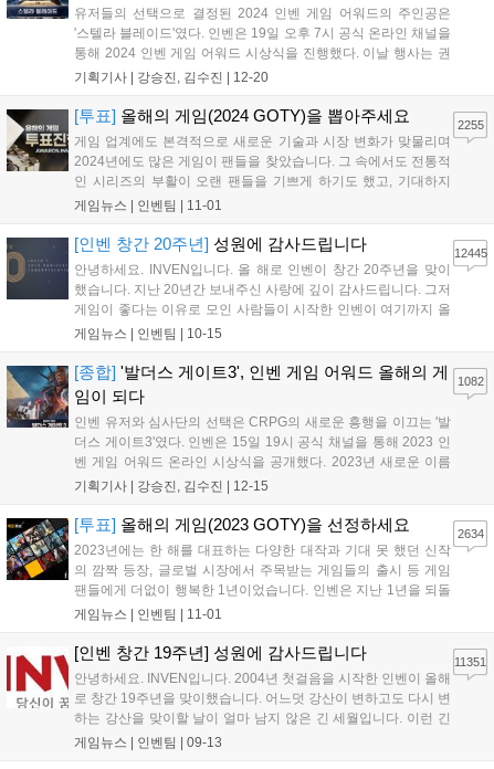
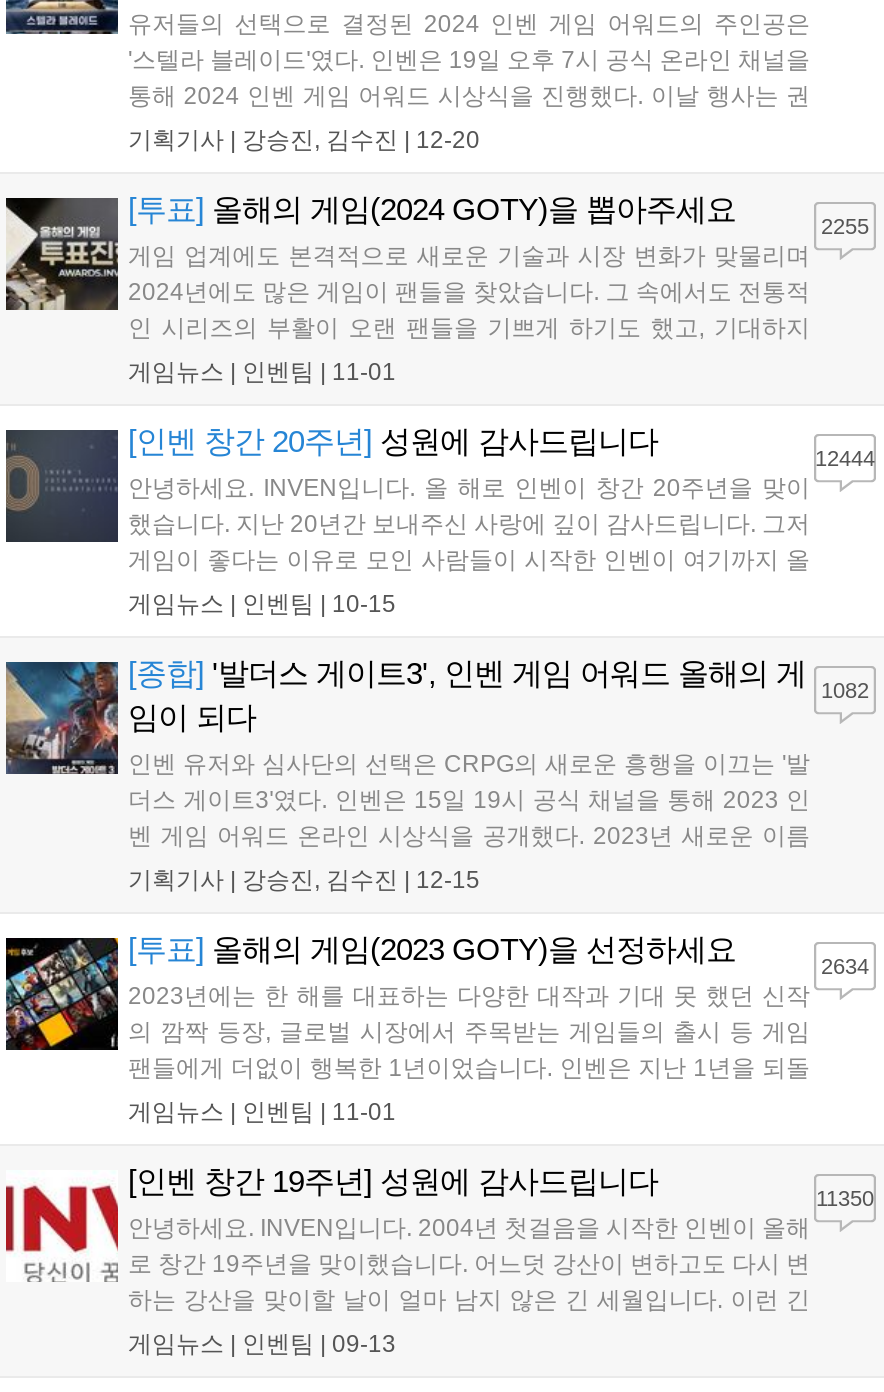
[454,247,487,260] 12445 -> [815,447,875,471] 12444
[454,656,486,669] 11351 -> [816,1187,874,1211] 11350

